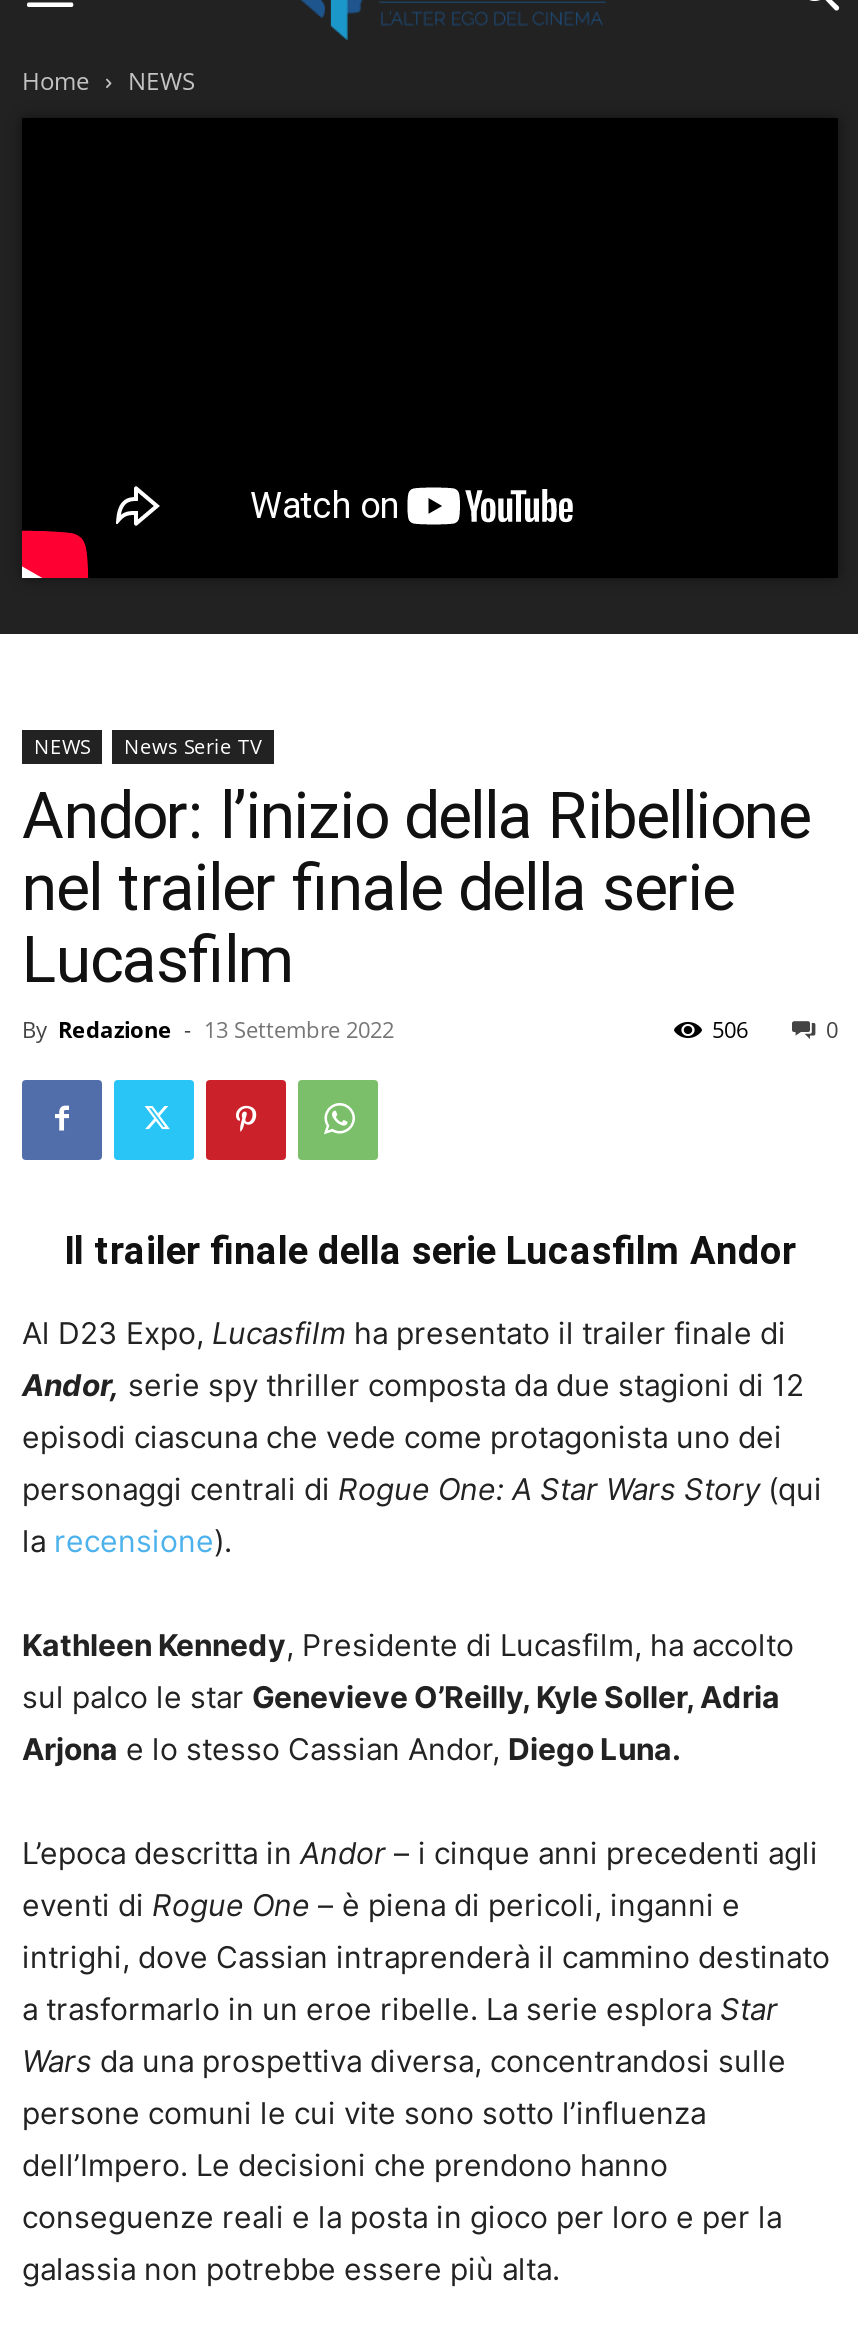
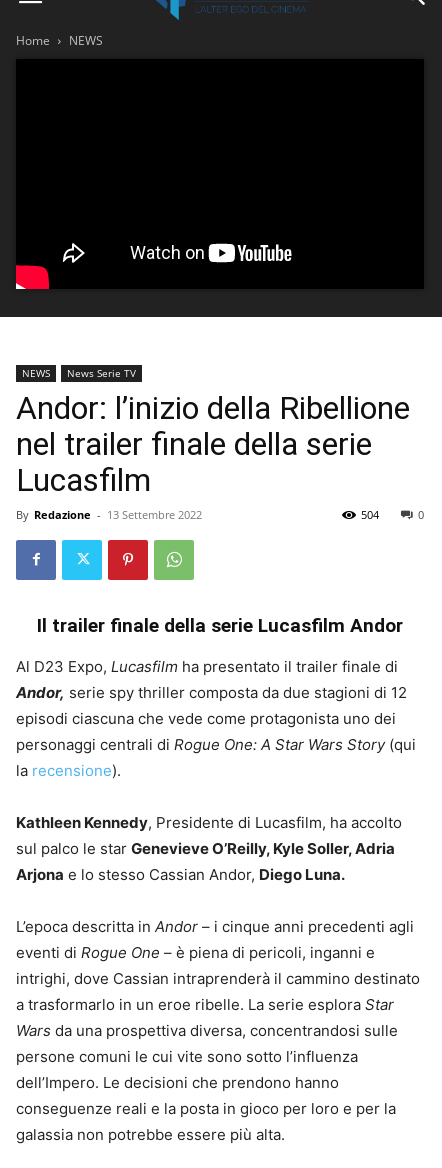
[712,1013,748,1043] 506 -> [361,506,379,521] 504

